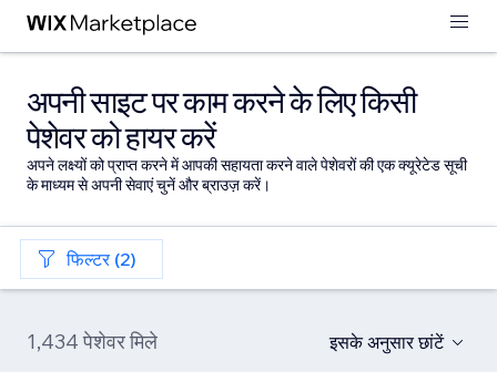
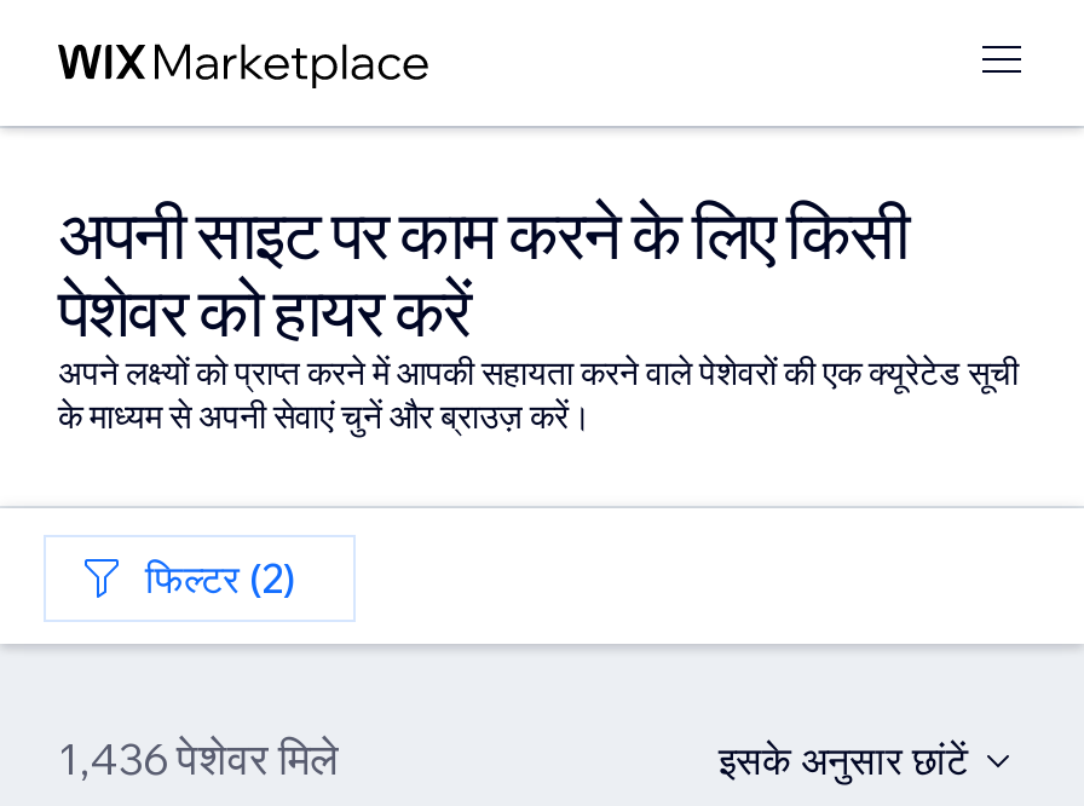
[27,329,158,354] 1,434 पेशेवर मिले -> [58,731,339,787] 1,436 पेशेवर मिले

